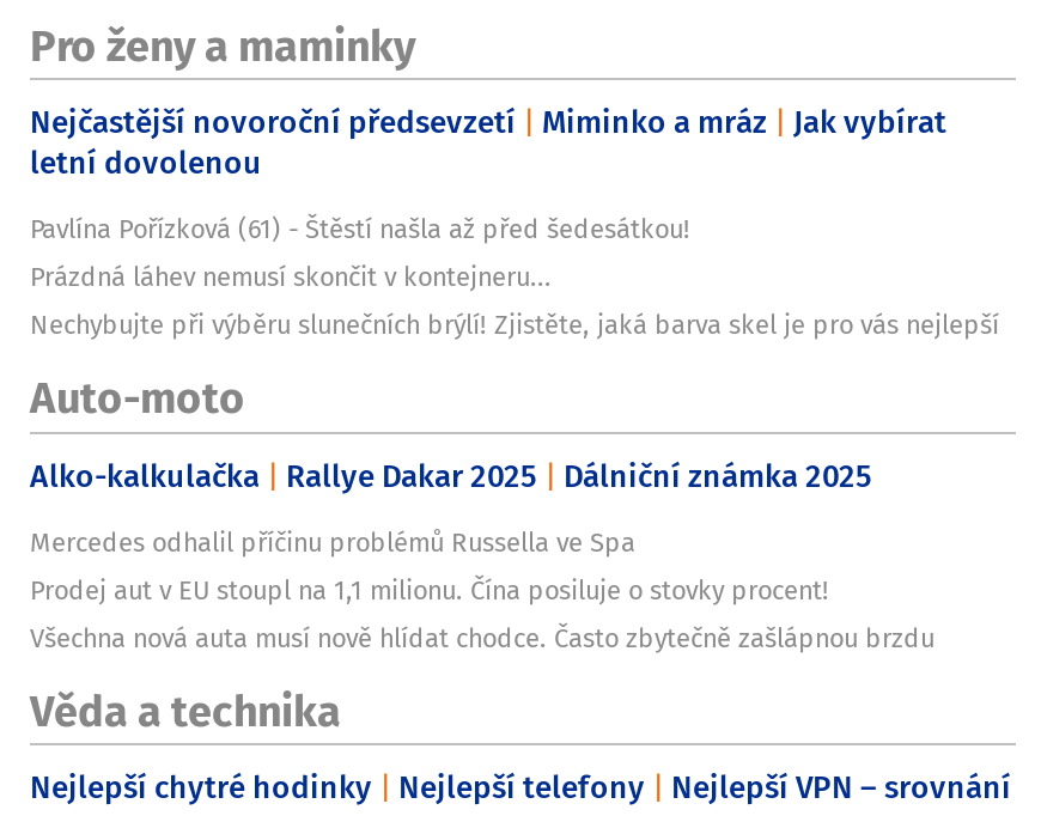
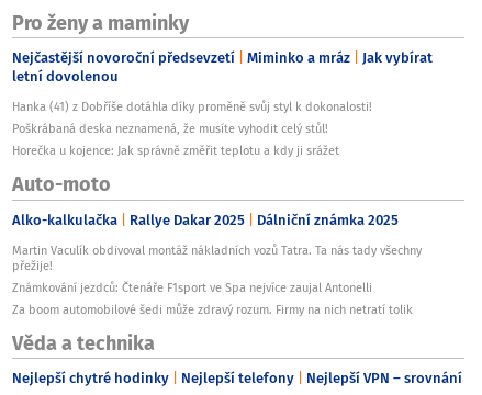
[30,210,999,344] Pavlína Pořízková (61) - Štěstí našla až před šedesátkou! | Prázdná láhev nemusí skončit v kontejneru... | Nechybujte při výběru slunečních brýlí! Zjistěte, jaká barva skel je pro vás nejlepší -> [12,98,372,160] Hanka (41) z Dobříše dotáhla díky proměně svůj styl k dokonalosti! | Poškrábaná deska neznamená, že musíte vyhodit celý stůl! | Horečka u kojence: Jak správně změřit teplotu a kdy ji srážet
[30,523,935,657] Mercedes odhalil příčinu problémů Russella ve Spa | Prodej aut v EU stoupl na 1,1 milionu. Čína posiluje o stovky procent! | Všechna nová auta musí nově hlídat chodce. Často zbytečně zašlápnou brzdu -> [12,241,422,318] Martin Vaculík obdivoval montáž nákladních vozů Tatra. Ta nás tady všechny | přežije! | Známkování jezdců: Čtenáře F1sport ve Spa nejvíce zaujal Antonelli | Za boom automobilové šedi může zdravý rozum. Firmy na nich netratí tolik

